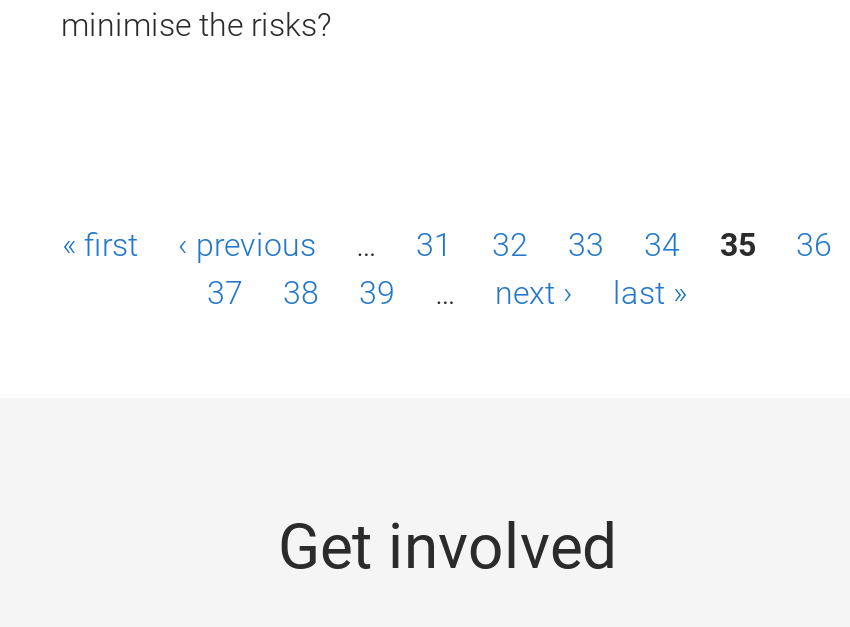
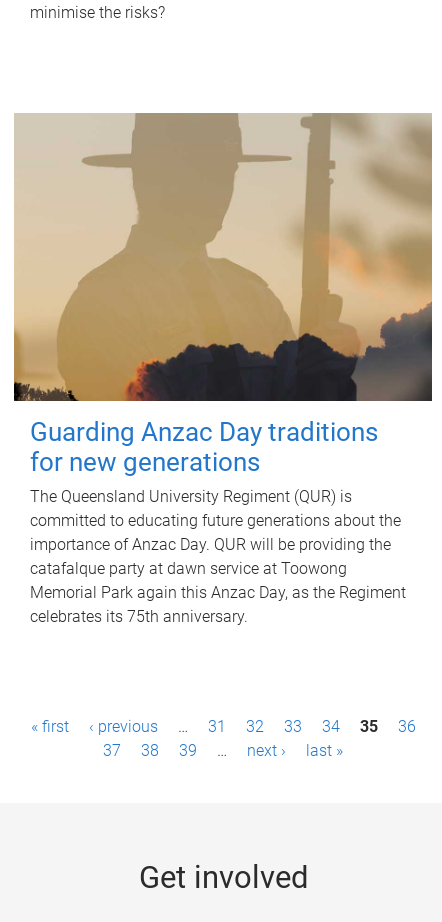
none -> [13,112,433,626] [image] | Guarding Anzac Day traditions | for new generations | The Queensland University Regiment (QUR) is | committed to educating future generations about the | importance of Anzac Day. QUR will be providing the | catafalque party at dawn service at Toowong | Memorial Park again this Anzac Day, as the Regiment | celebrates its 75th anniversary.

